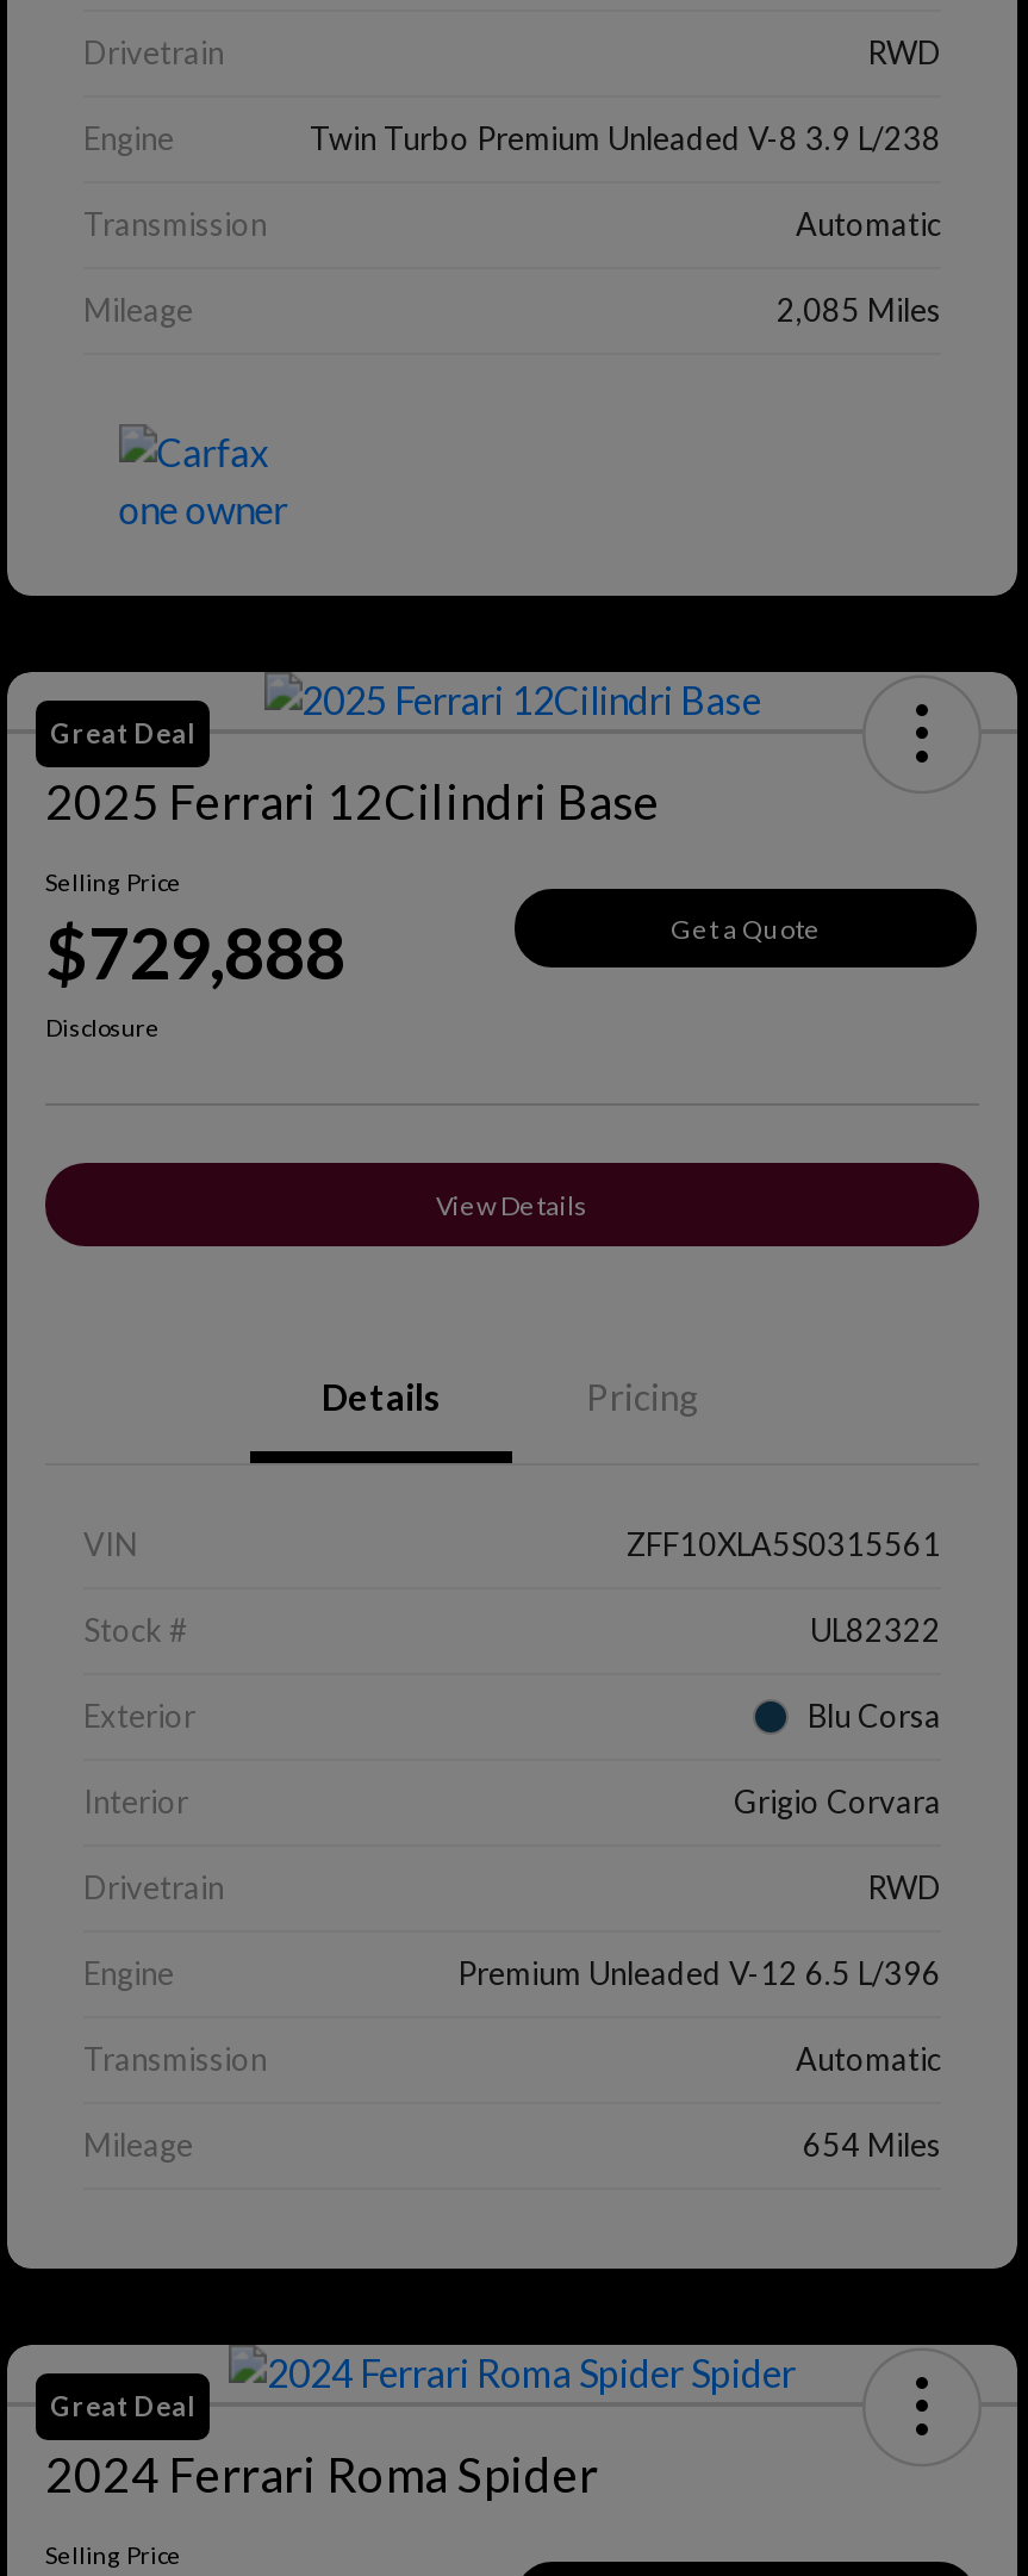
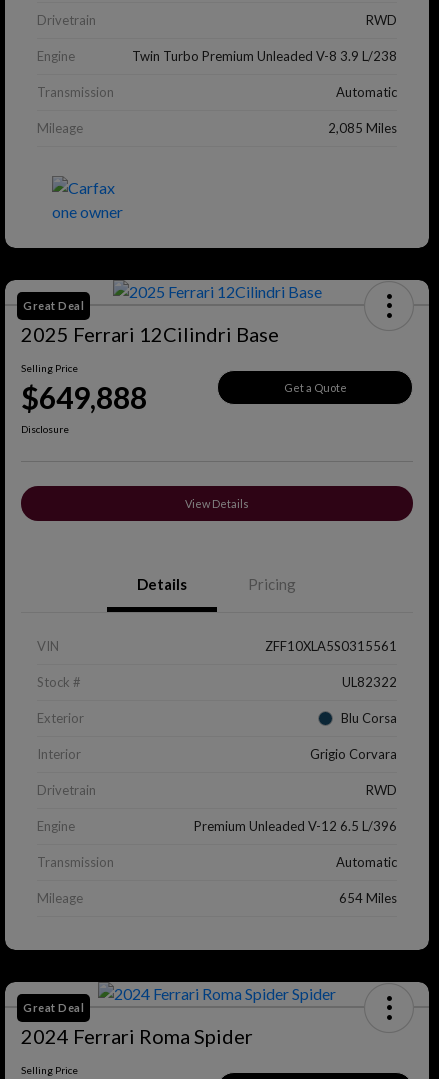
[45,908,345,994] $729,888 -> [21,379,147,415] $649,888

